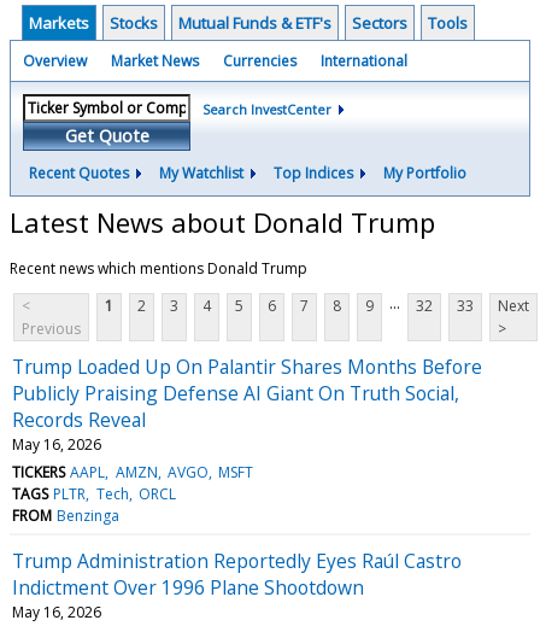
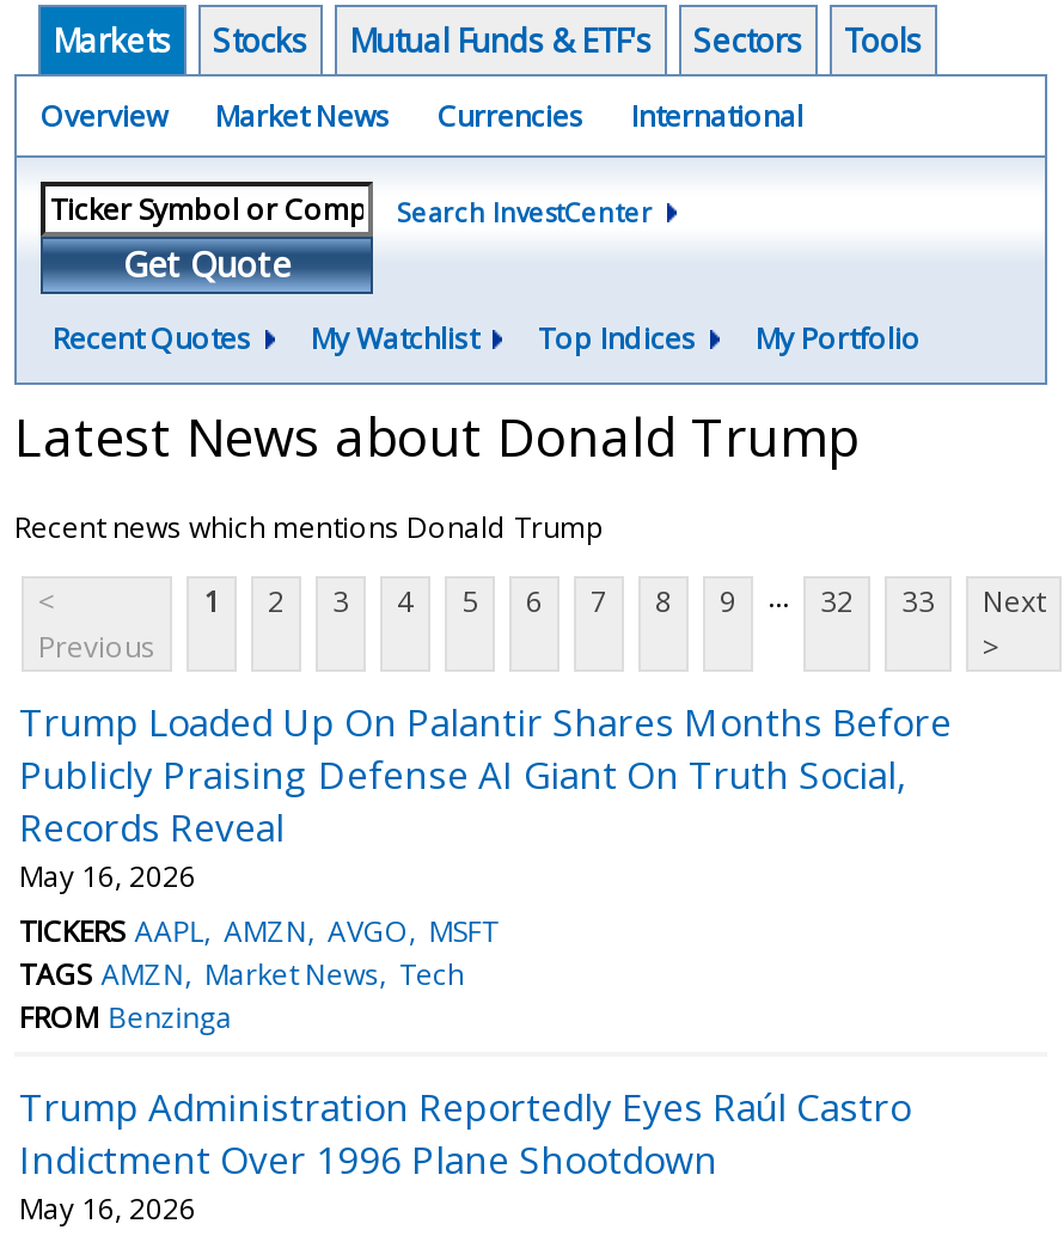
[12,484,176,504] TAGS PLTR Tech ORCL -> [19,954,464,994] TAGS AMZN Market News Tech

